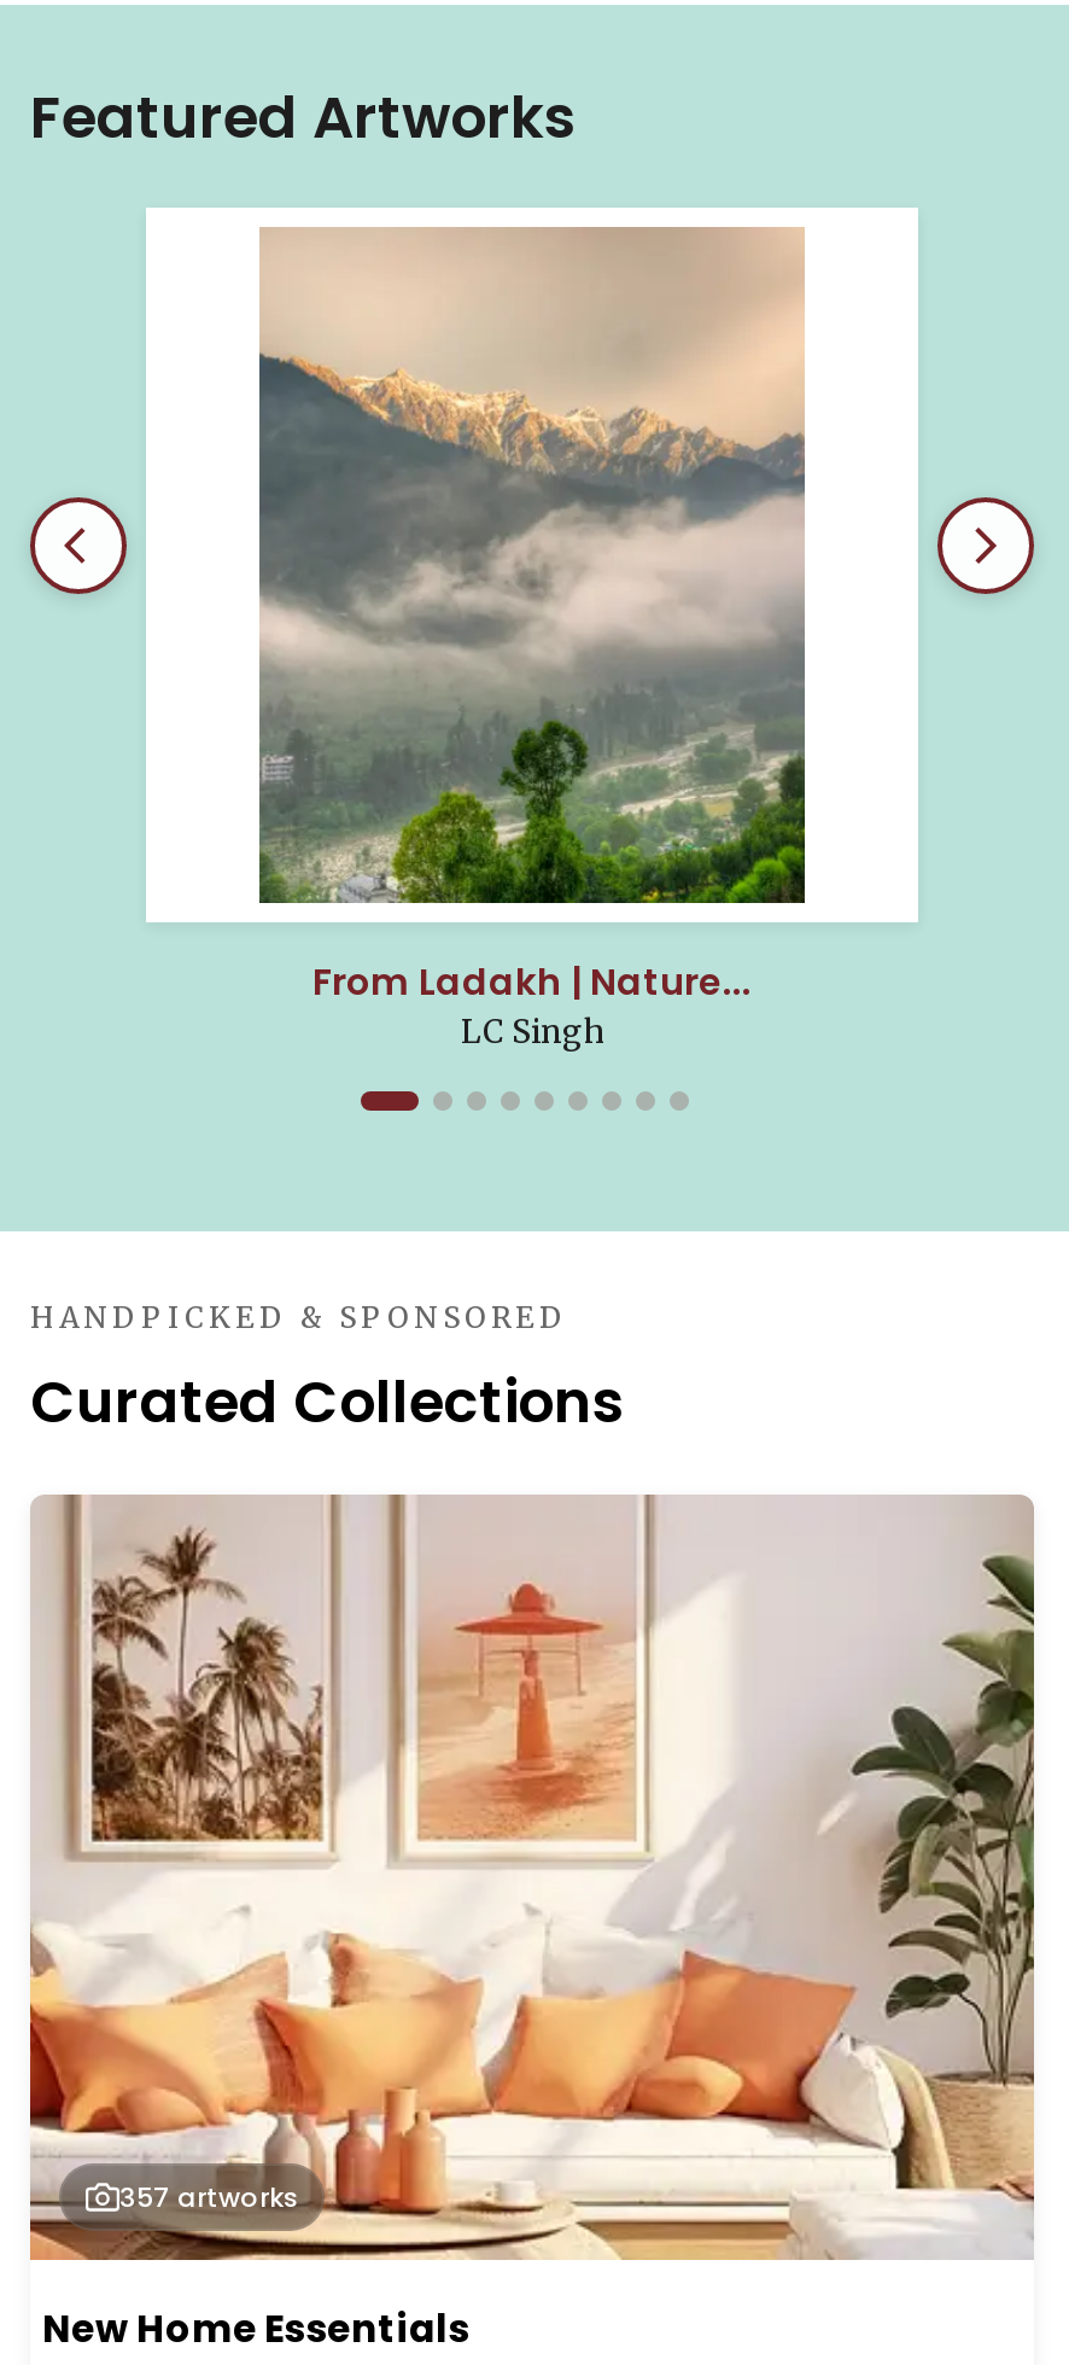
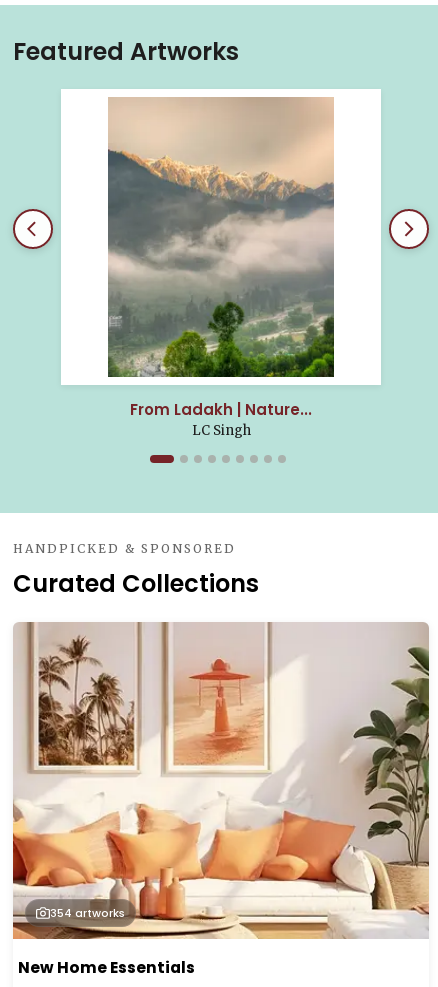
[119,2177,298,2216] 357 artworks -> [50,905,125,921] 354 artworks

